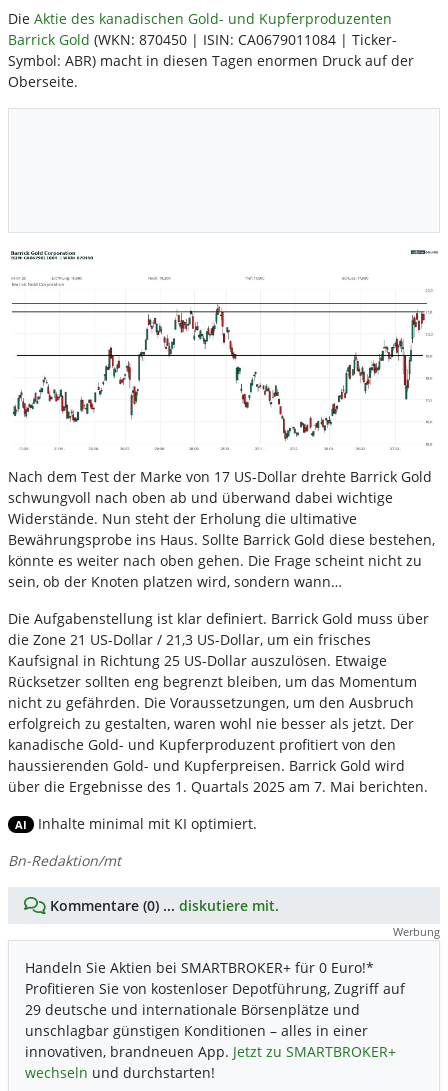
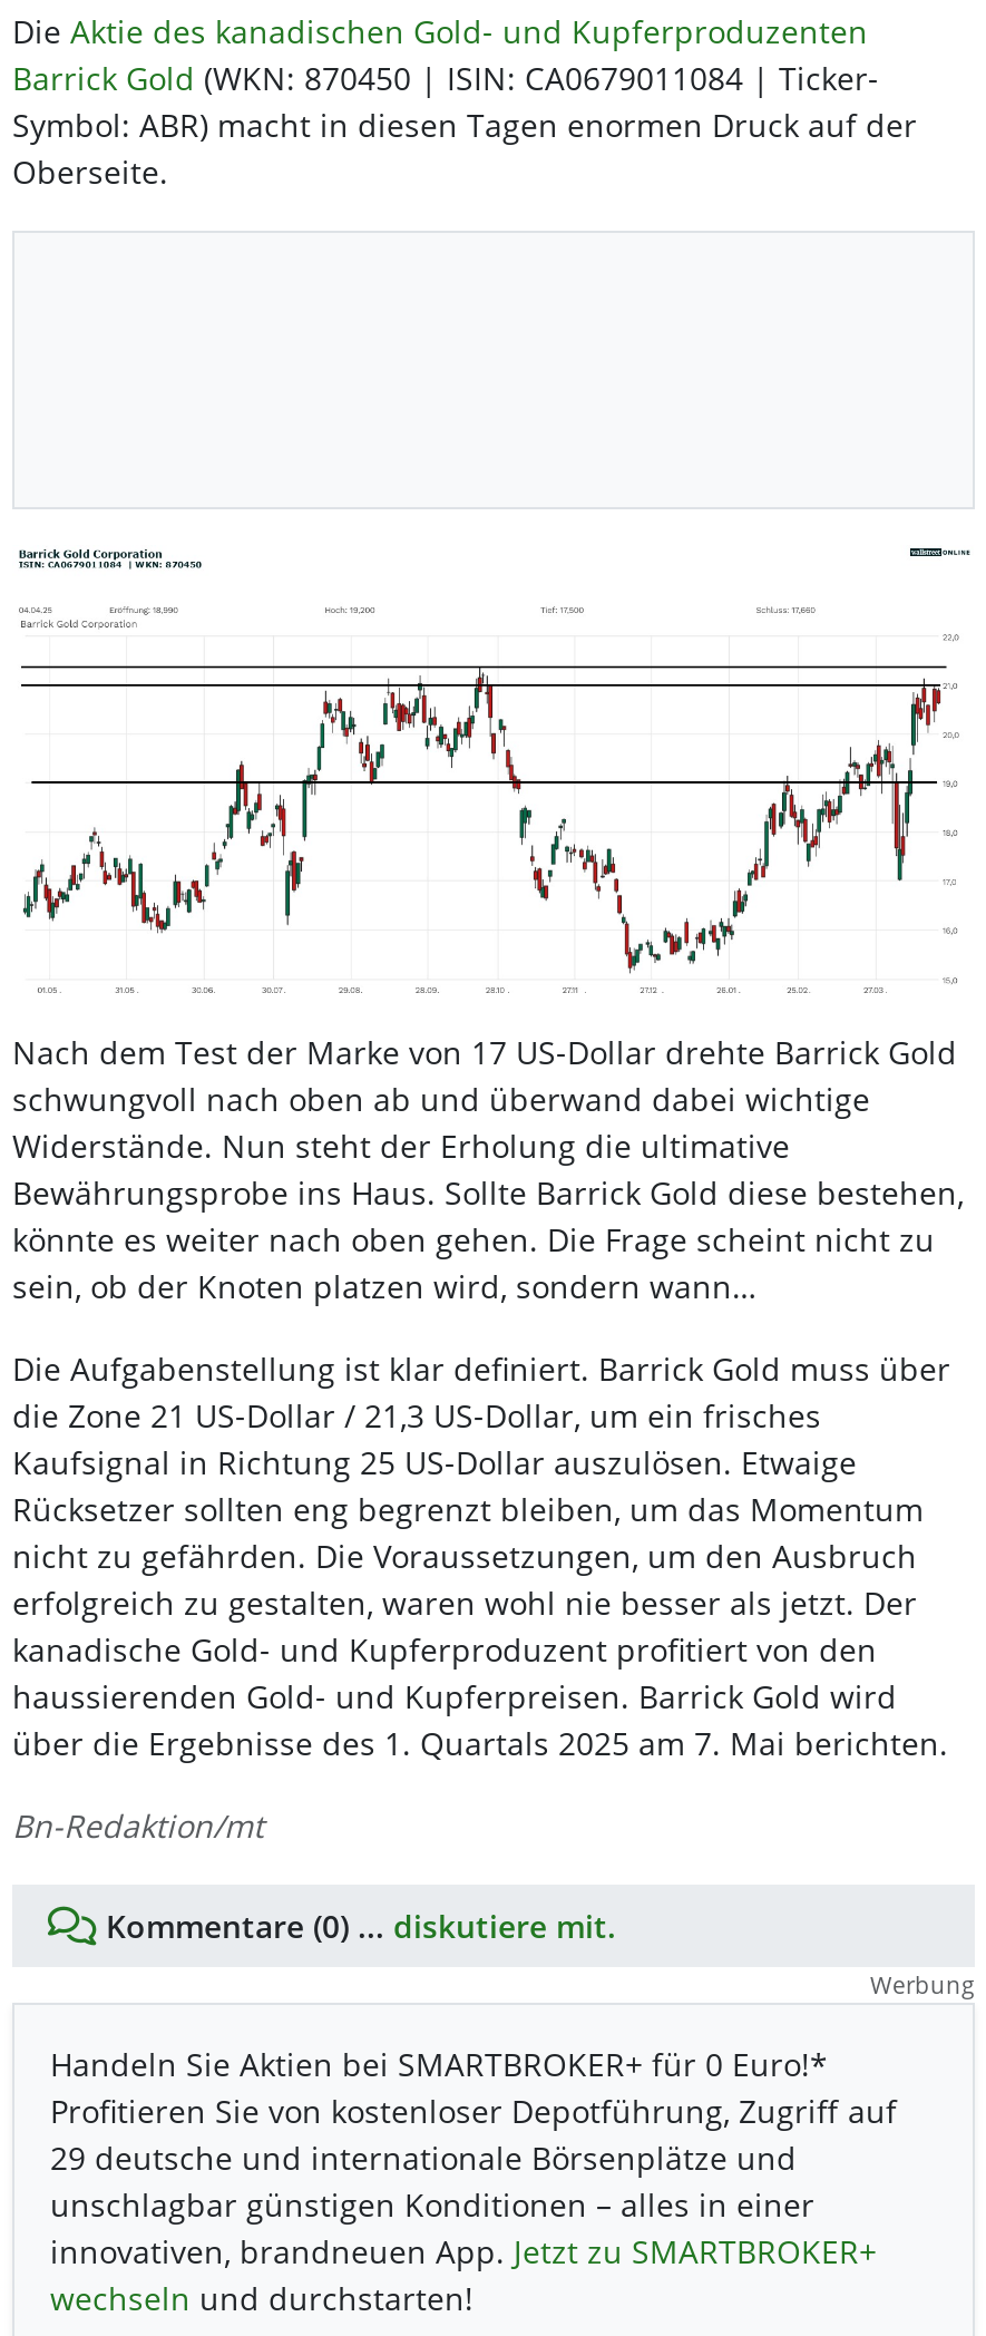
[15,814,257,833] AI | Inhalte minimal mit KI optimiert. -> none

